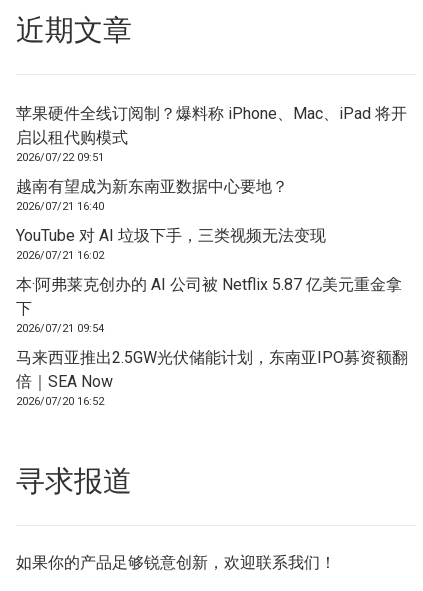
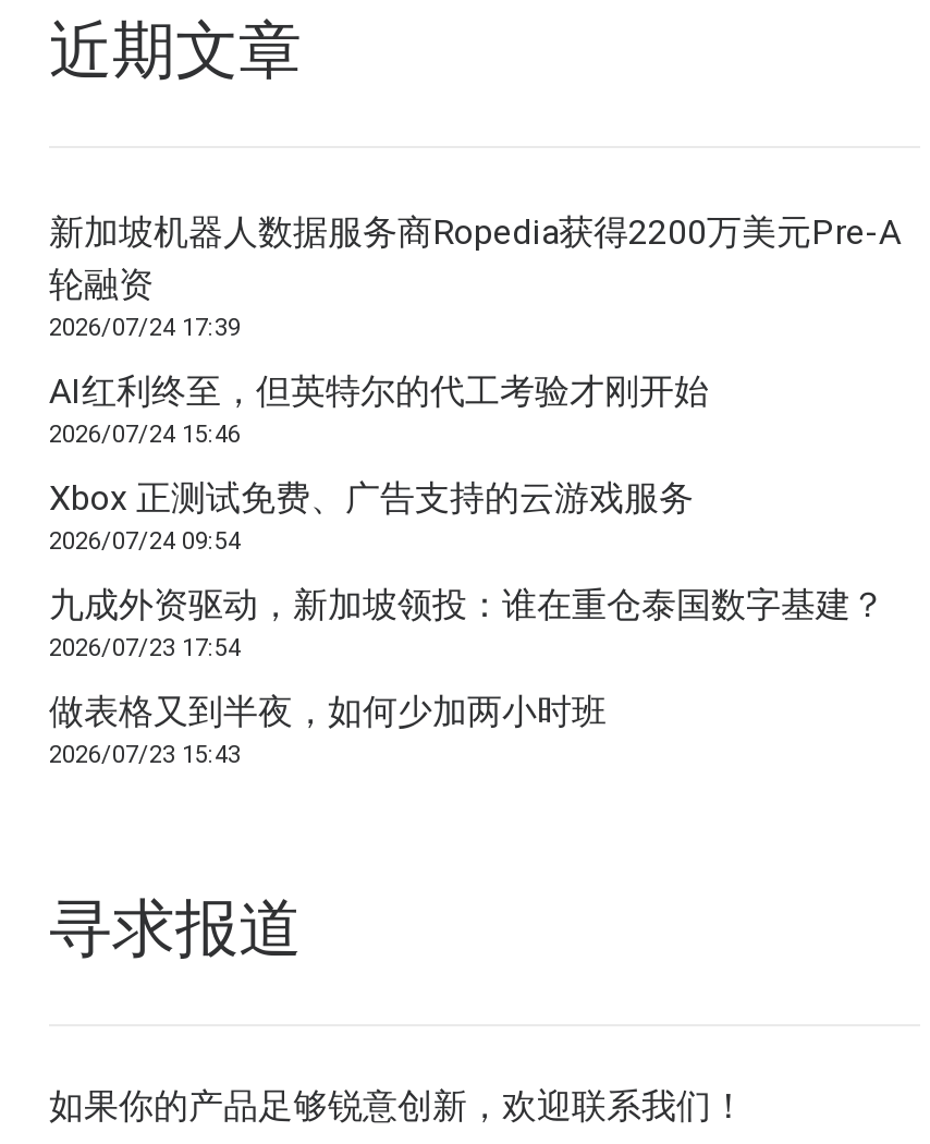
[16,104,407,164] 苹果硬件全线订阅制？爆料称 iPhone、Mac、iPad 将开 | 启以租代购模式 | 2026/07/22 09:51 -> [49,212,901,343] 新加坡机器人数据服务商Ropedia获得2200万美元Pre-A | 轮融资 | 2026/07/24 17:39
[16,177,288,213] 越南有望成为新东南亚数据中心要地？ | 2026/07/21 16:40 -> [49,371,709,449] AI红利终至，但英特尔的代工考验才刚开始 | 2026/07/24 15:46
[16,226,326,262] YouTube 对 AI 垃圾下手，三类视频无法变现 | 2026/07/21 16:02 -> [49,478,694,556] Xbox 正测试免费、广告支持的云游戏服务 | 2026/07/24 09:54
[16,275,402,335] 本·阿弗莱克创办的 AI 公司被 Netflix 5.87 亿美元重金拿 | 下 | 2026/07/21 09:54 -> [49,584,885,663] 九成外资驱动，新加坡领投：谁在重仓泰国数字基建？ | 2026/07/23 17:54
[16,348,408,408] 马来西亚推出2.5GW光伏储能计划，东南亚IPO募资额翻 | 倍｜SEA Now | 2026/07/20 16:52 -> [49,691,607,770] 做表格又到半夜，如何少加两小时班 | 2026/07/23 15:43

